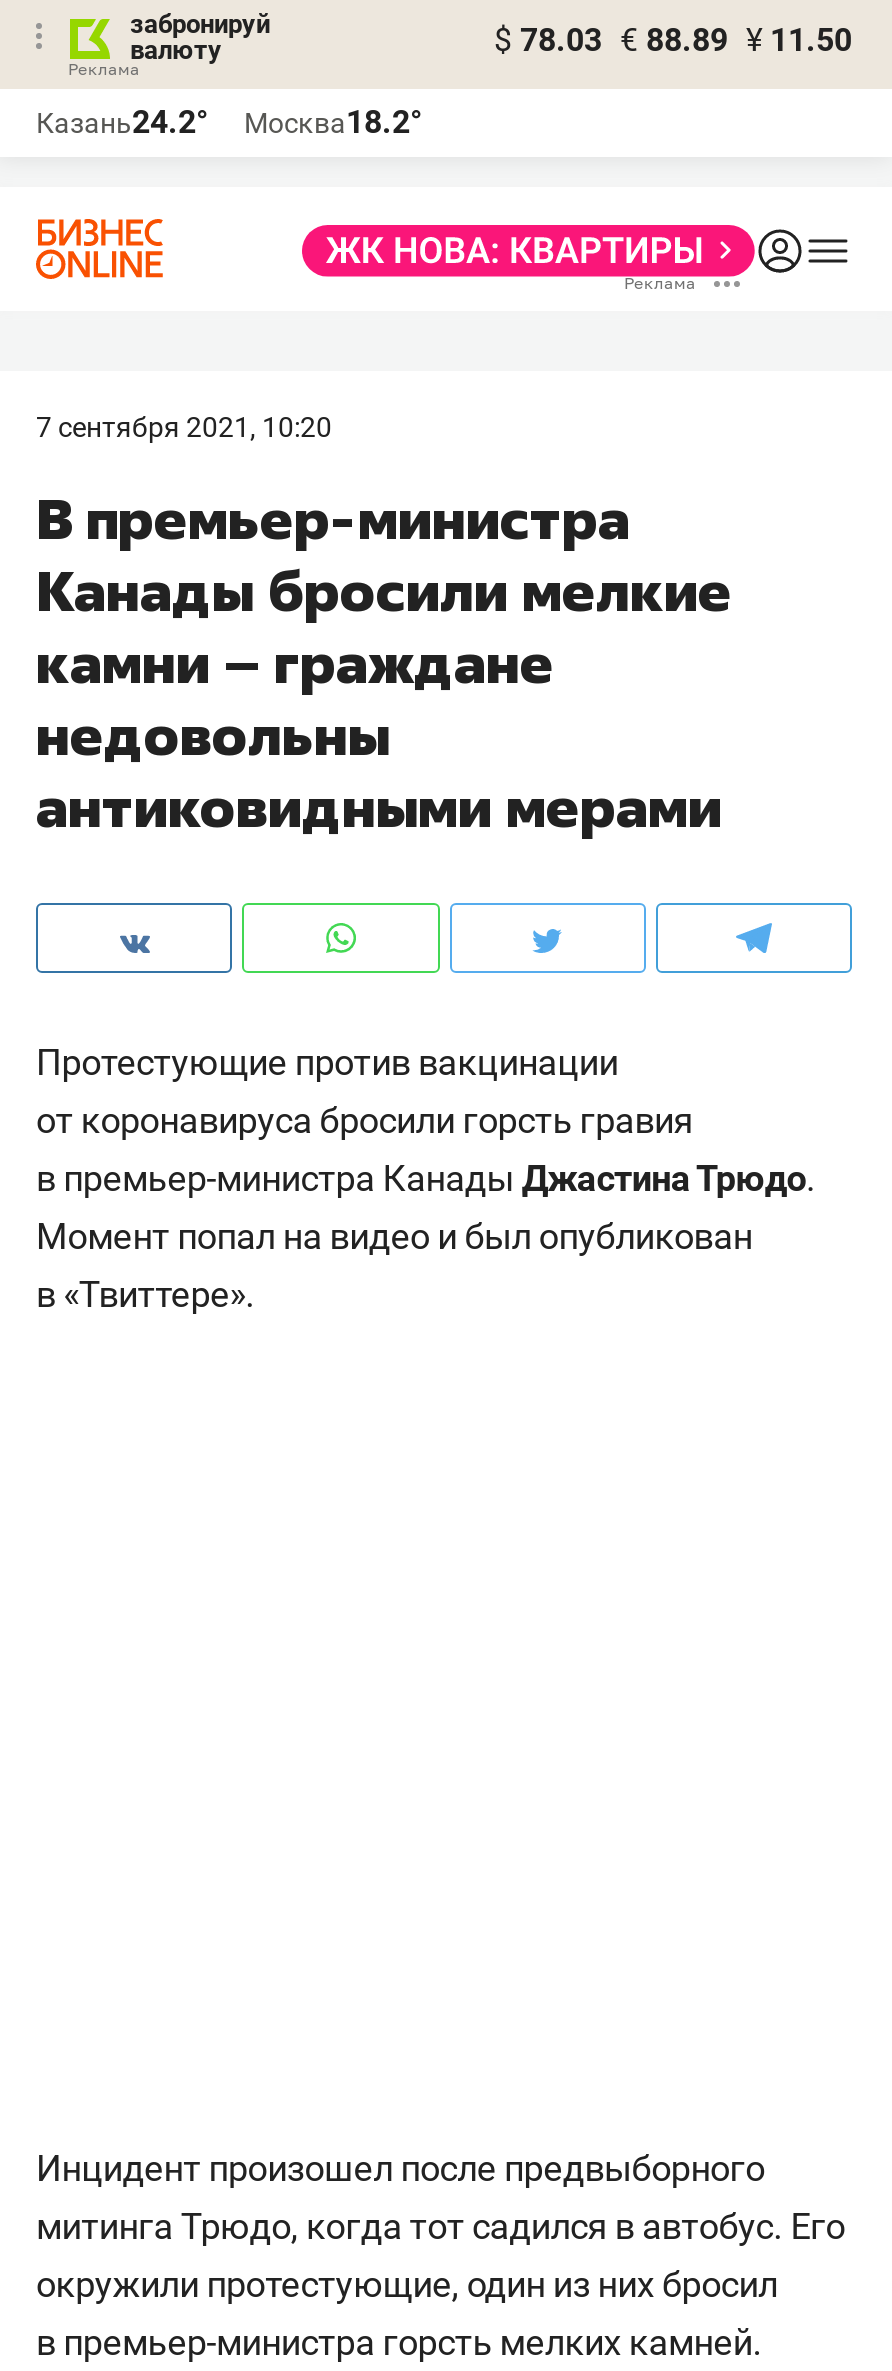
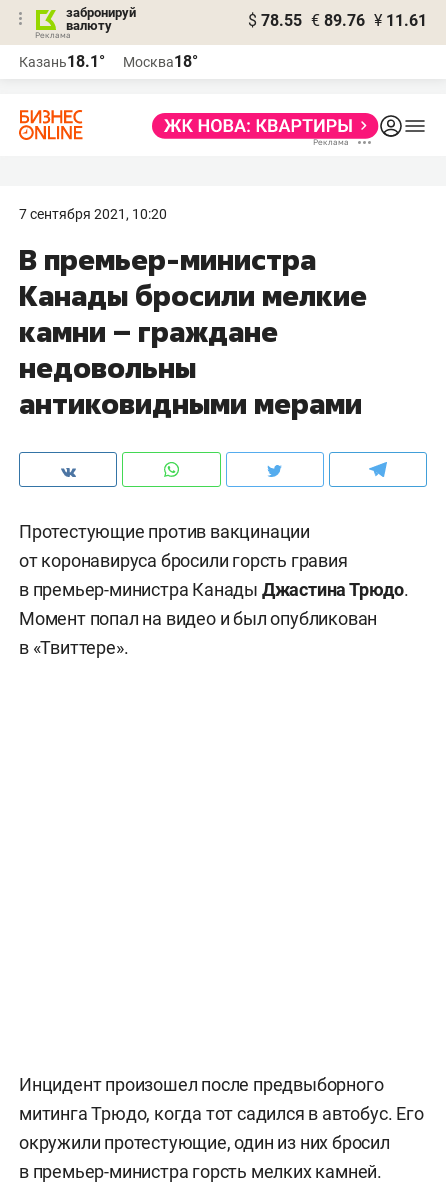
[494,21,852,59] $ 78.03 € 88.89 ¥ 11.50 -> [248,11,427,30] $ 78.55 € 89.76 ¥ 11.61
[36,103,208,141] Казань24.2° -> [19,52,105,71] Казань18.1°
[244,103,422,141] Москва18.2° -> [123,52,198,71] Москва18°

